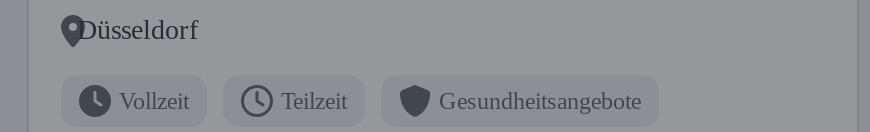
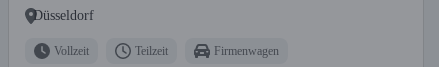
[439,87,641,115] Gesundheitsangebote -> [214,44,279,58] Firmenwagen

